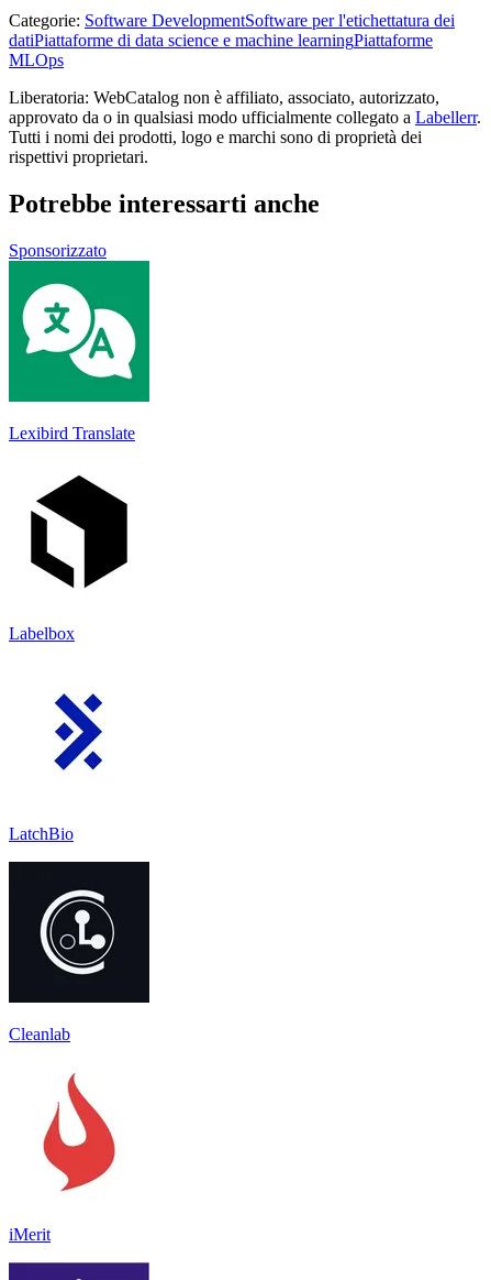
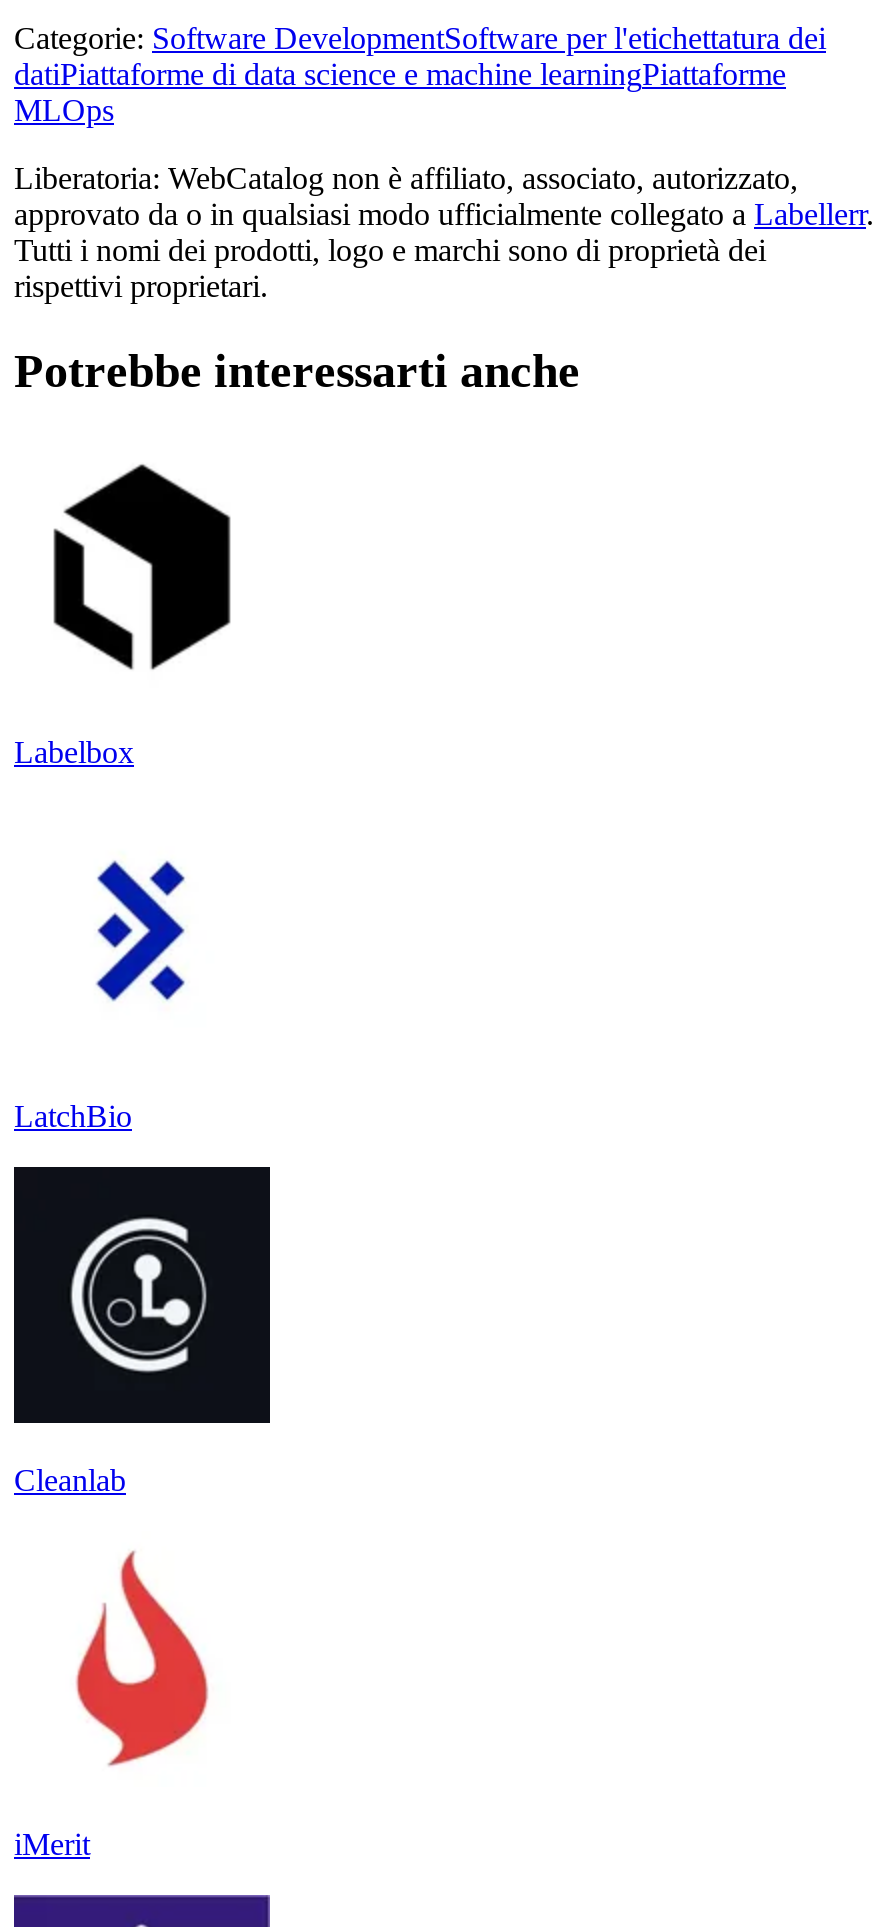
[9,241,107,259] Sponsorizzato -> none
[8,260,150,442] [image] | Lexibird Translate -> none

